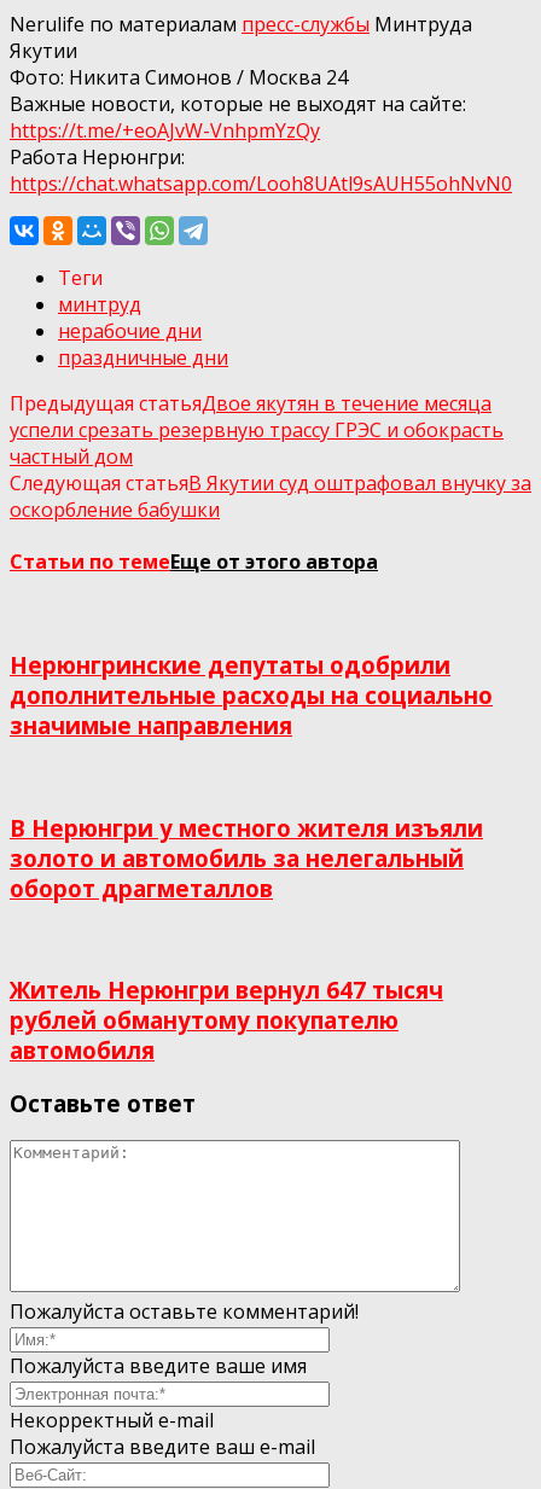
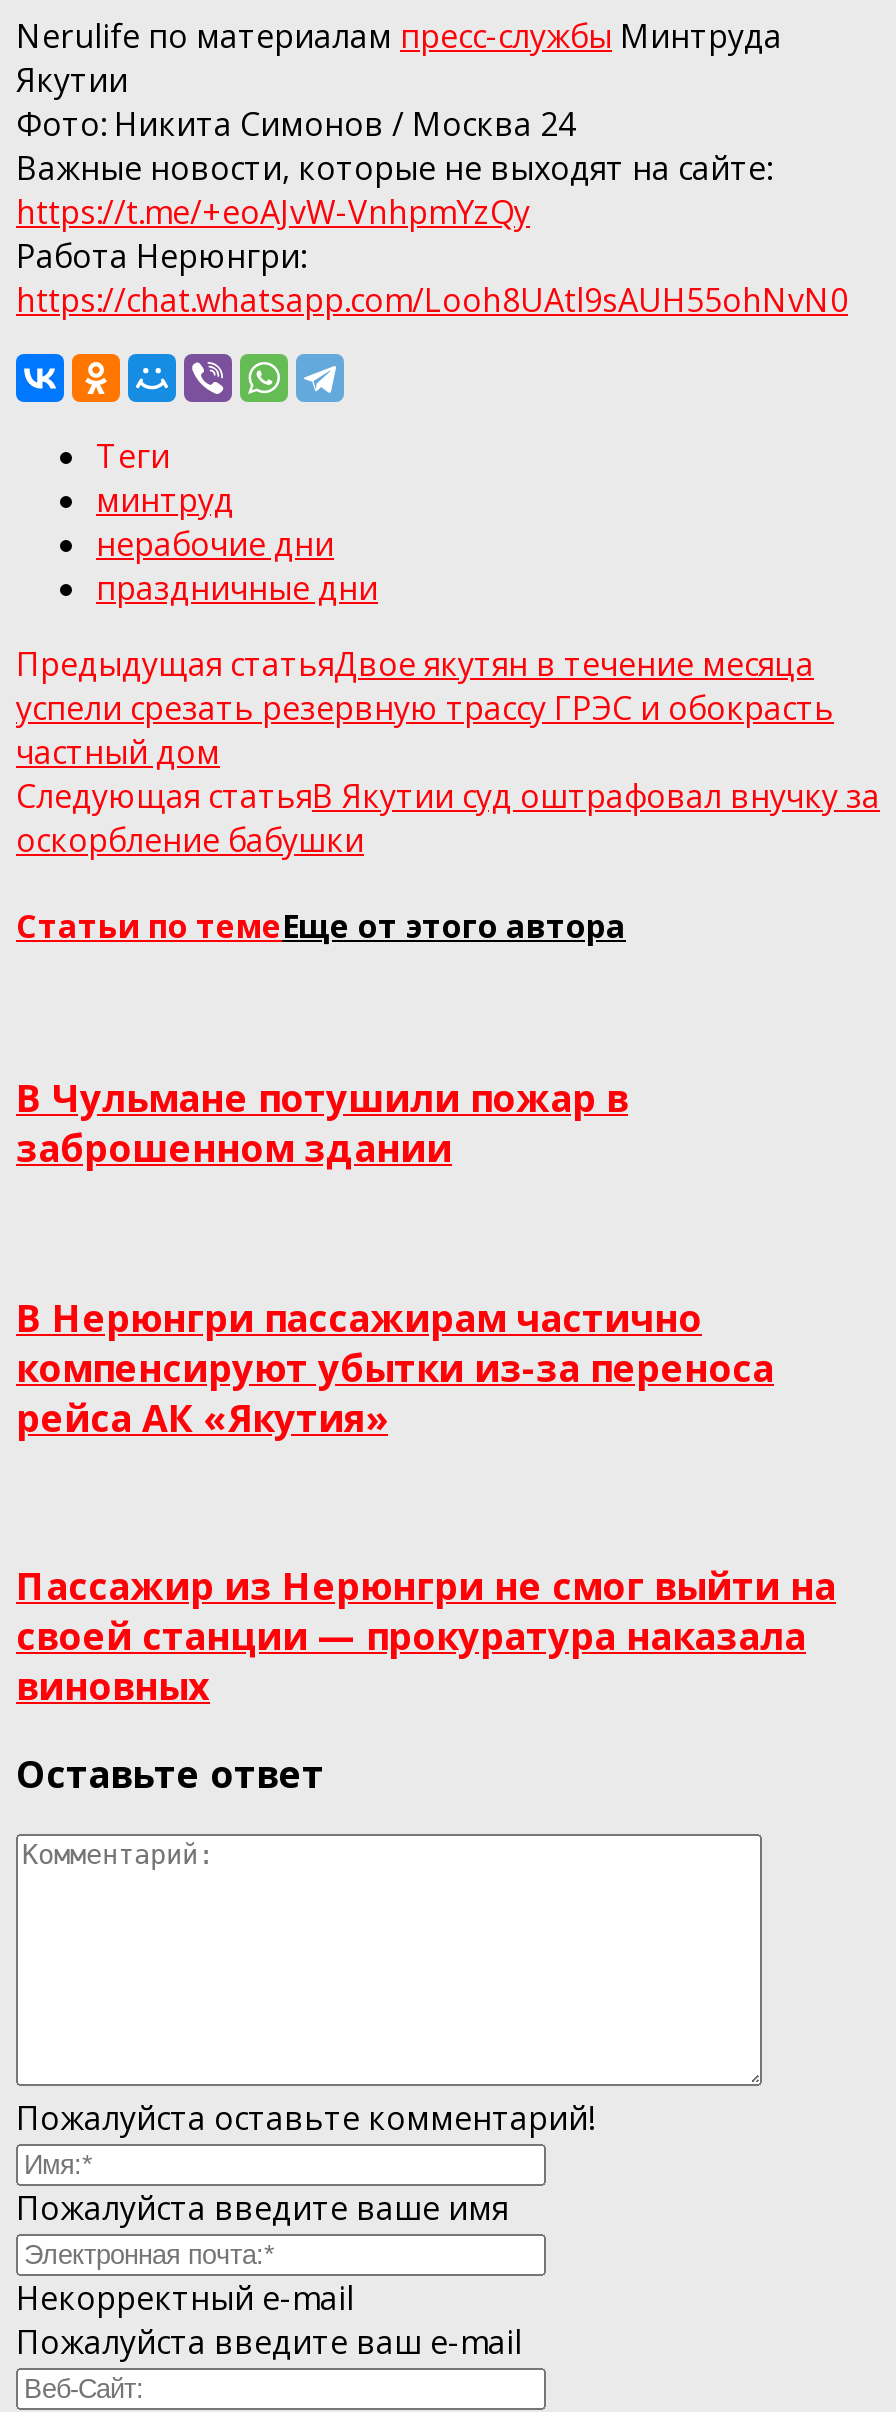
[10,650,493,740] Нерюнгринские депутаты одобрили | дополнительные расходы на социально | значимые направления -> [16,1072,628,1172] В Чульмане потушили пожар в | заброшенном здании
[10,812,483,903] В Нерюнгри у местного жителя изъяли | золото и автомобиль за нелегальный | оборот драгметаллов -> [16,1291,774,1441] В Нерюнгри пассажирам частично | компенсируют убытки из-за переноса | рейса АК «Якутия»
[10,974,443,1065] Житель Нерюнгри вернул 647 тысяч | рублей обманутому покупателю | автомобиля -> [16,1560,836,1710] Пассажир из Нерюнгри не смог выйти на | своей станции — прокуратура наказала | виновных

